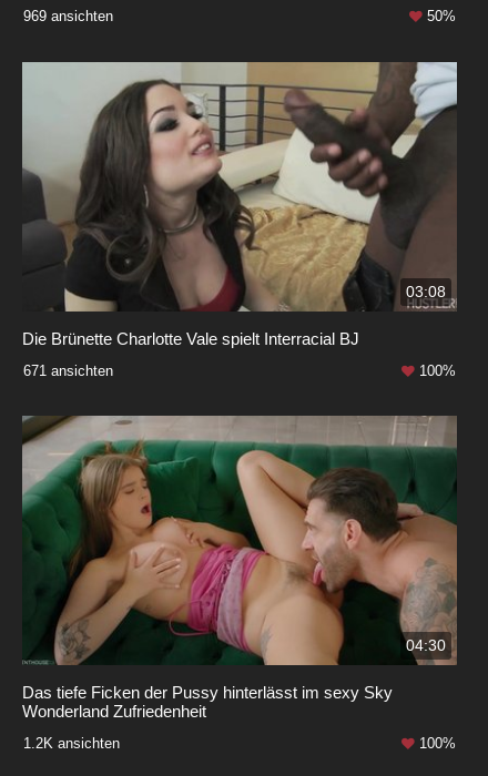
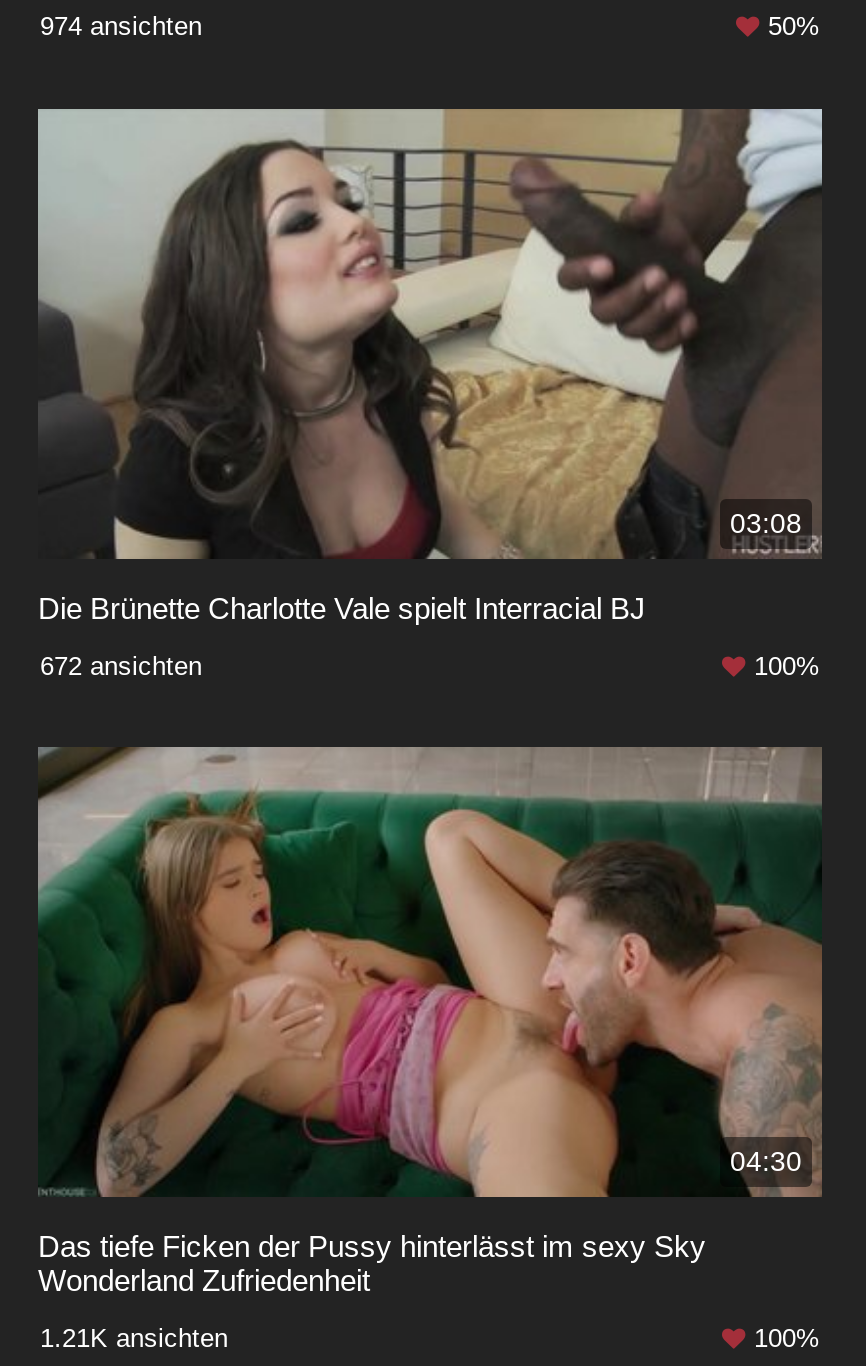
[23,8,113,25] 969 ansichten -> [40,12,202,42] 974 ansichten
[23,362,113,379] 671 ansichten -> [40,650,202,680] 672 ansichten
[23,735,120,752] 1.2K ansichten -> [40,1323,228,1353] 1.21K ansichten

